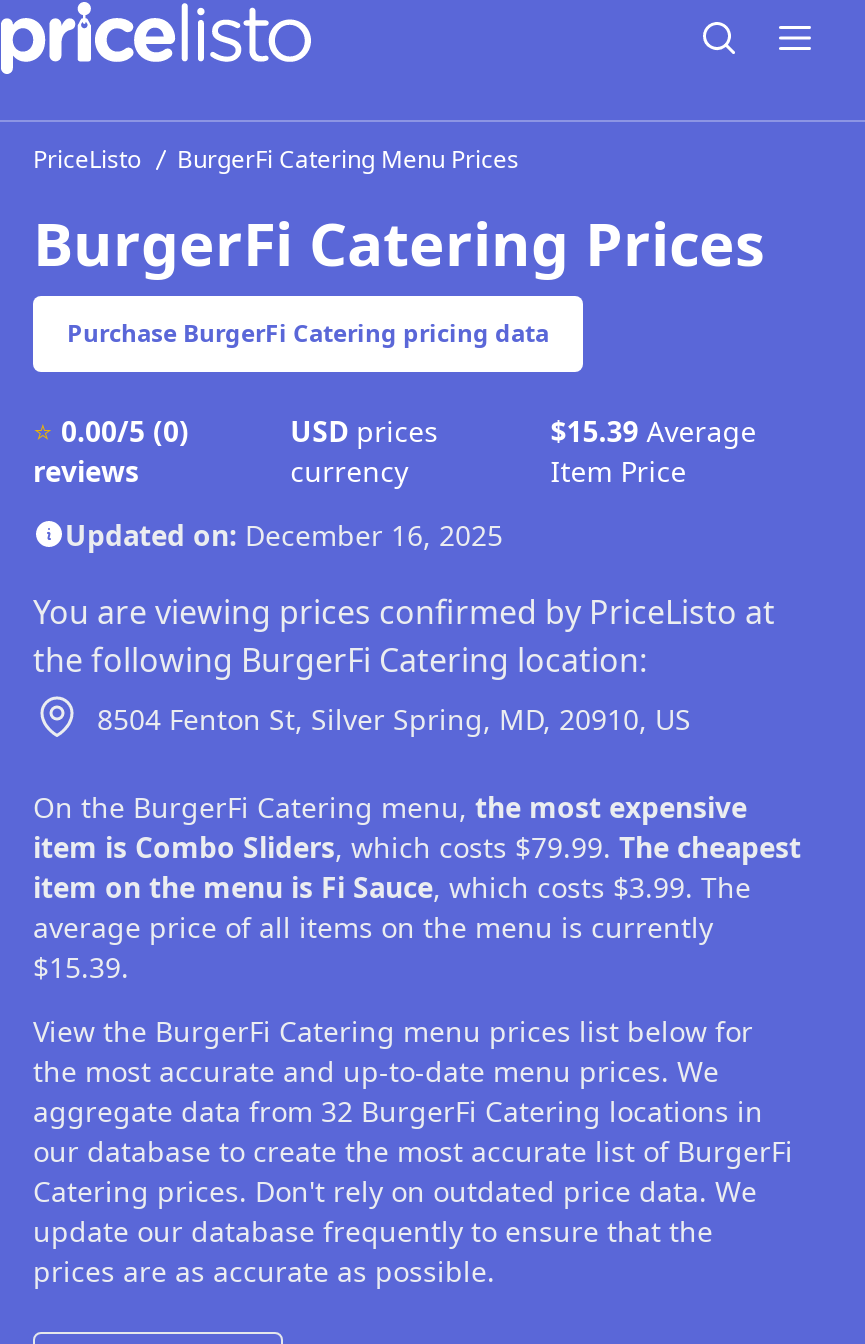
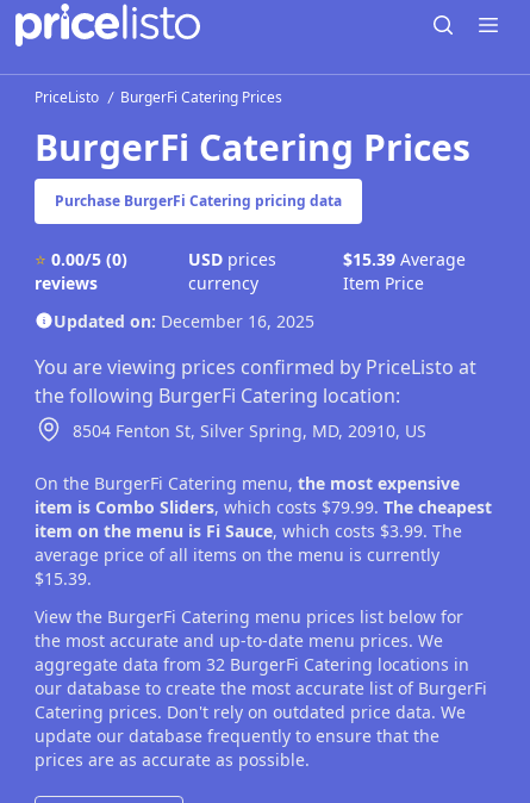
[177,142,519,176] BurgerFi Catering Menu Prices -> [120,87,282,107] BurgerFi Catering Prices

